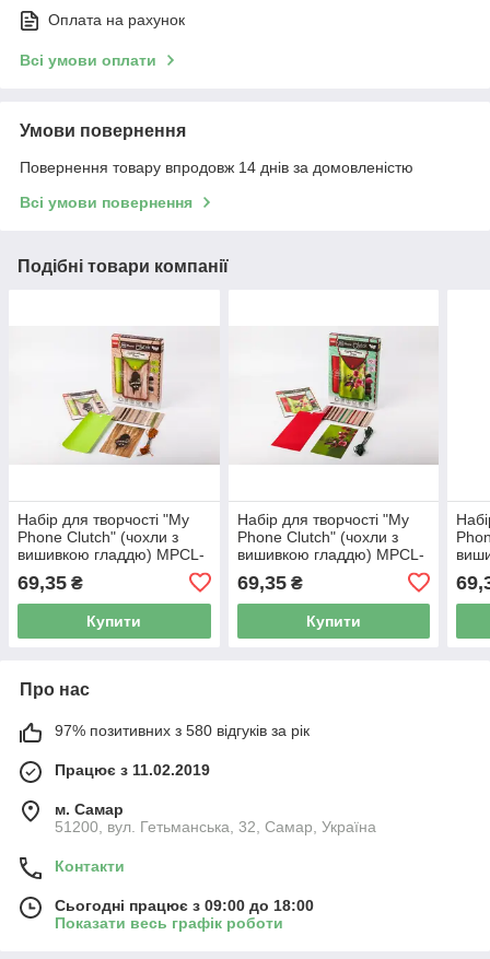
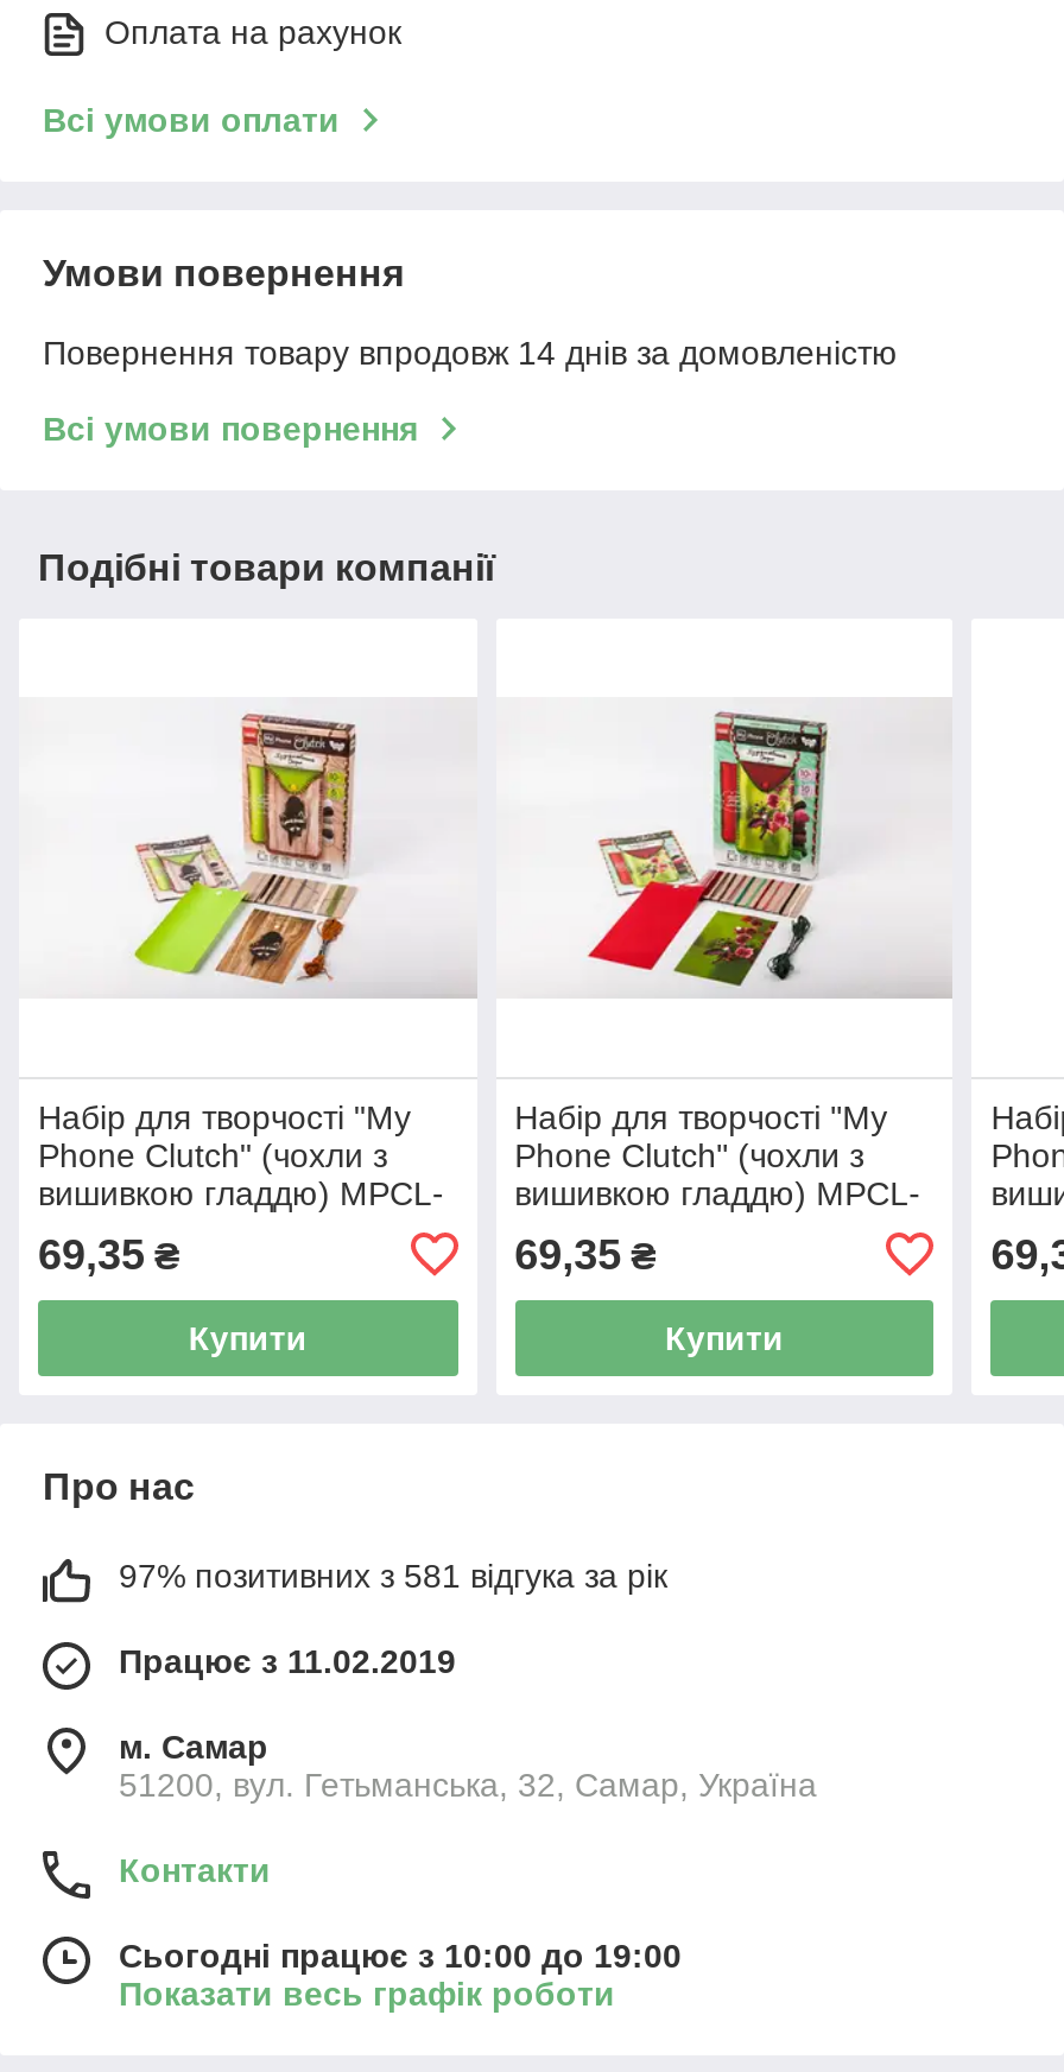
[55,721,310,739] 97% позитивних з 580 відгуків за рік -> [119,1556,667,1594] 97% позитивних з 581 відгука за рік
[55,896,314,914] Сьогодні працює з 09:00 до 18:00 -> [119,1936,682,1974] Сьогодні працює з 10:00 до 19:00

